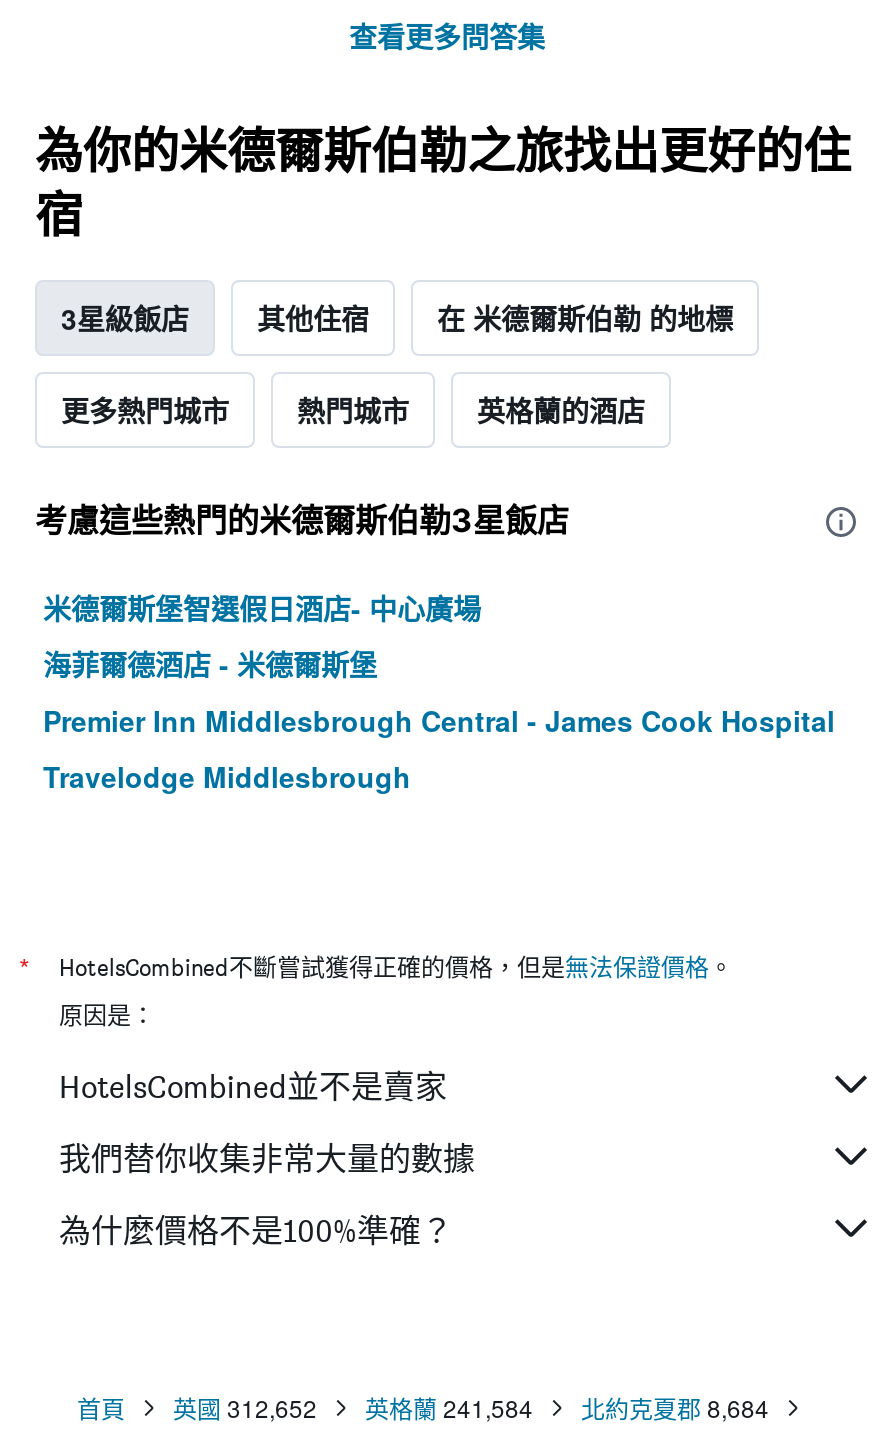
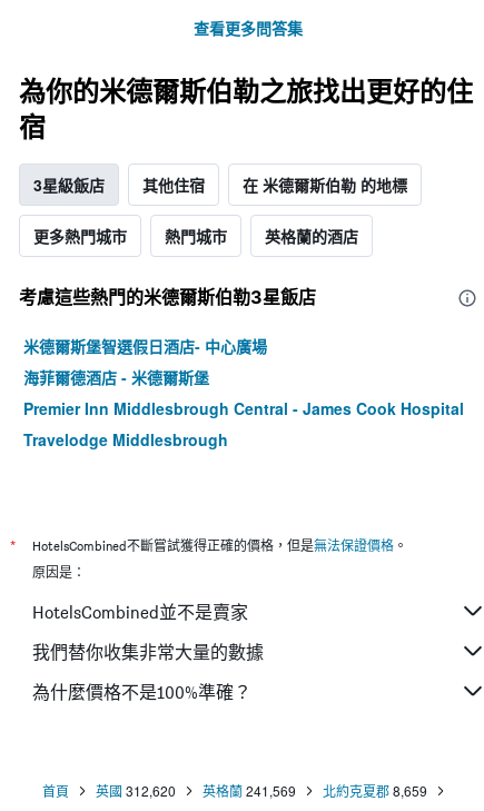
[173,1390,317,1424] 英國 312,652 -> [96,781,176,800] 英國 312,620
[365,1390,533,1424] 英格蘭 241,584 -> [203,781,296,800] 英格蘭 241,569
[581,1390,769,1424] 北約克夏郡 8,684 -> [323,781,427,800] 北約克夏郡 8,659

